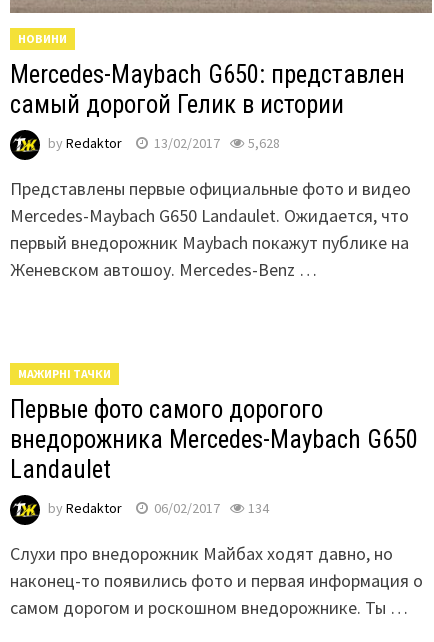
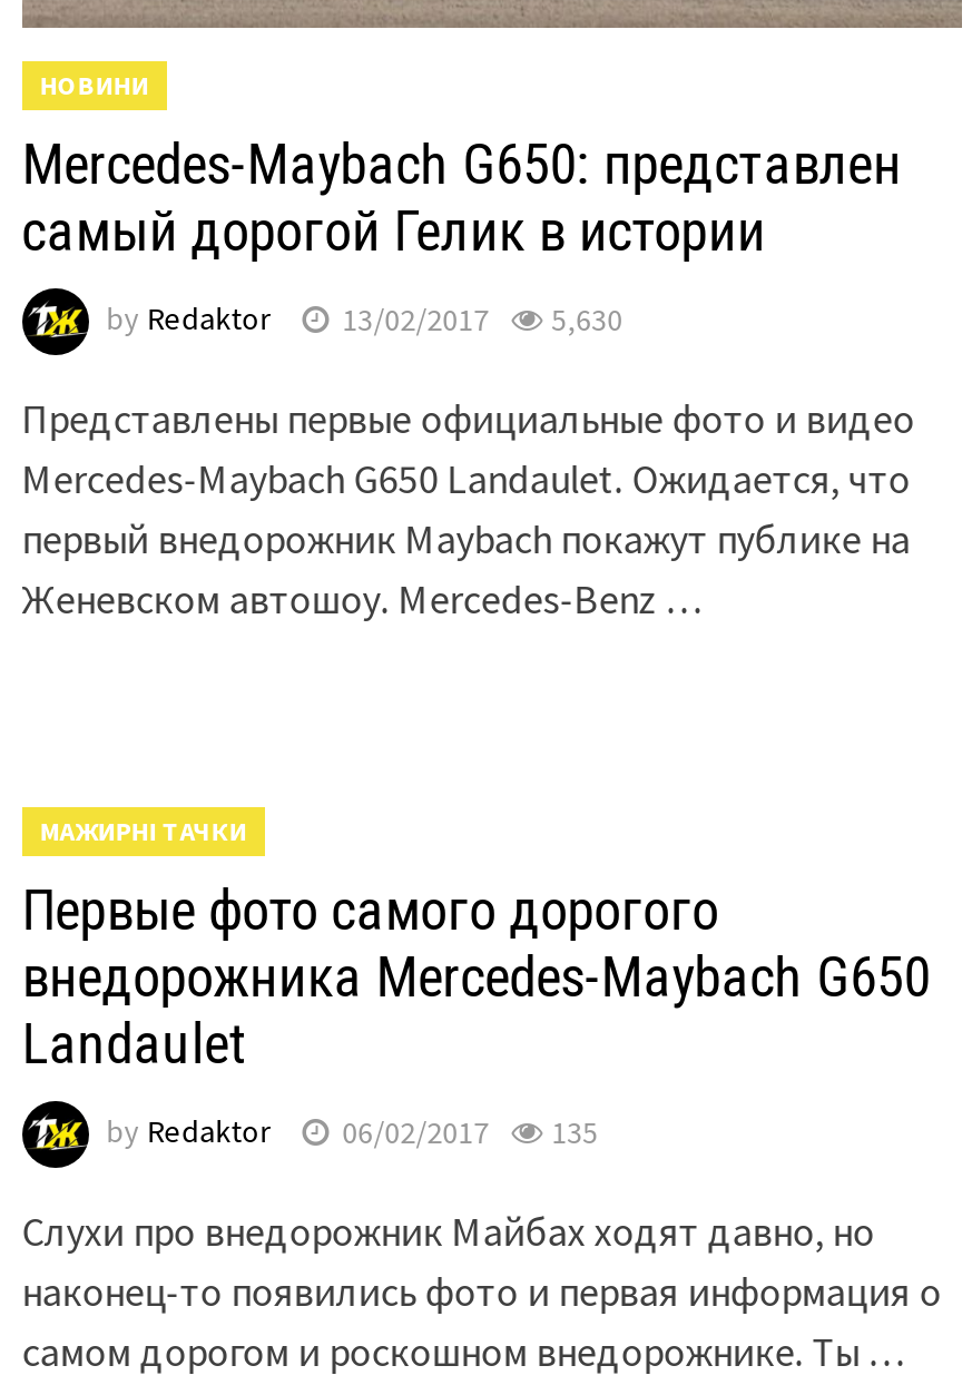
[48,134,280,152] by Redaktor 13/02/2017 5,628 -> [106,299,623,339] by Redaktor 13/02/2017 5,630
[48,499,269,517] by Redaktor 06/02/2017 134 -> [106,1112,599,1152] by Redaktor 06/02/2017 135

